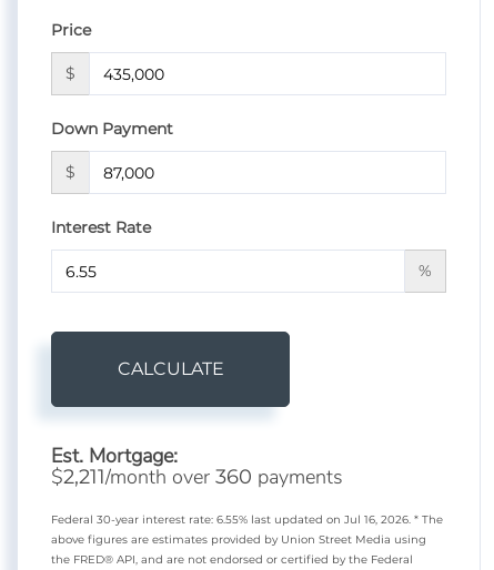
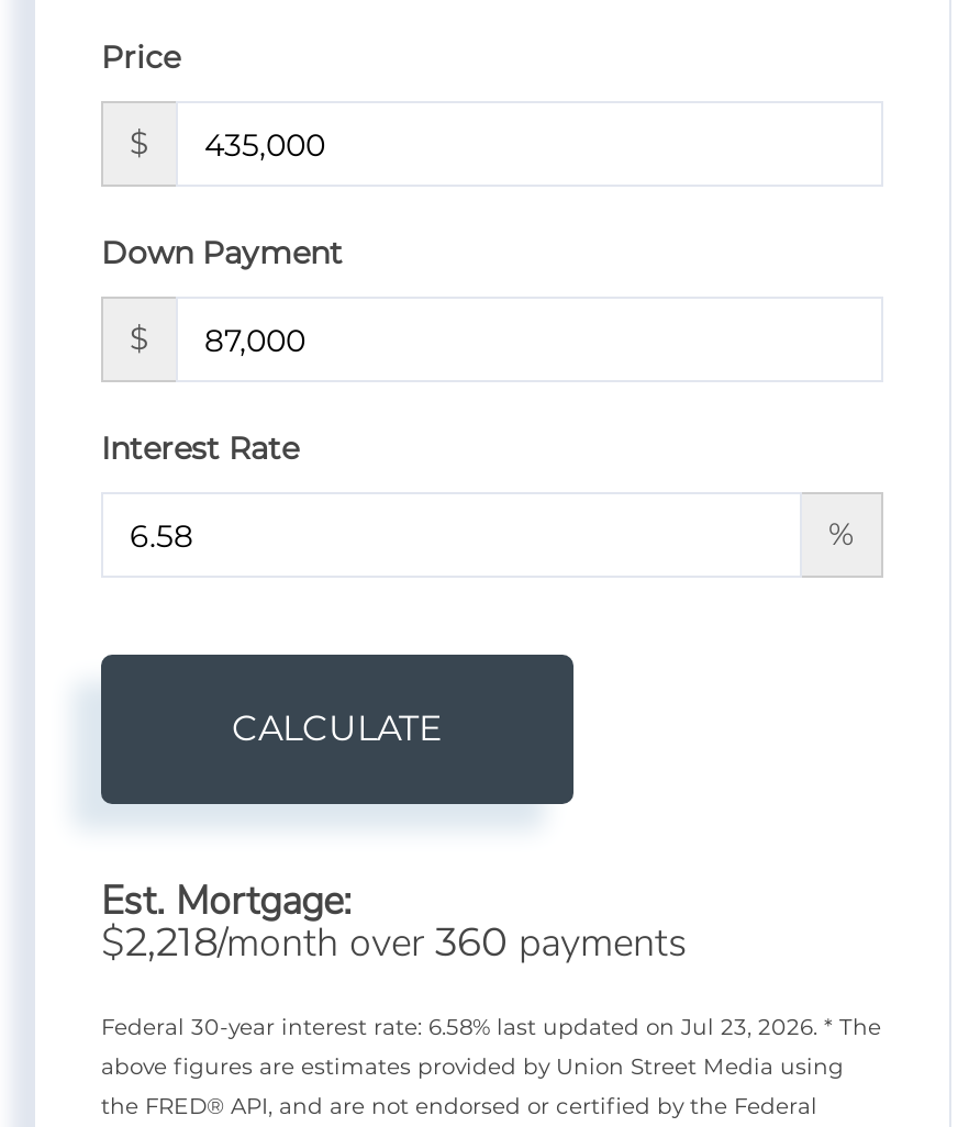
[51,464,343,490] $2,211/month over 360 payments -> [101,917,688,969] $2,218/month over 360 payments
[51,513,443,527] Federal 30-year interest rate: 6.55% last updated on Jul 16, 2026. * The -> [101,1013,881,1042] Federal 30-year interest rate: 6.58% last updated on Jul 23, 2026. * The

